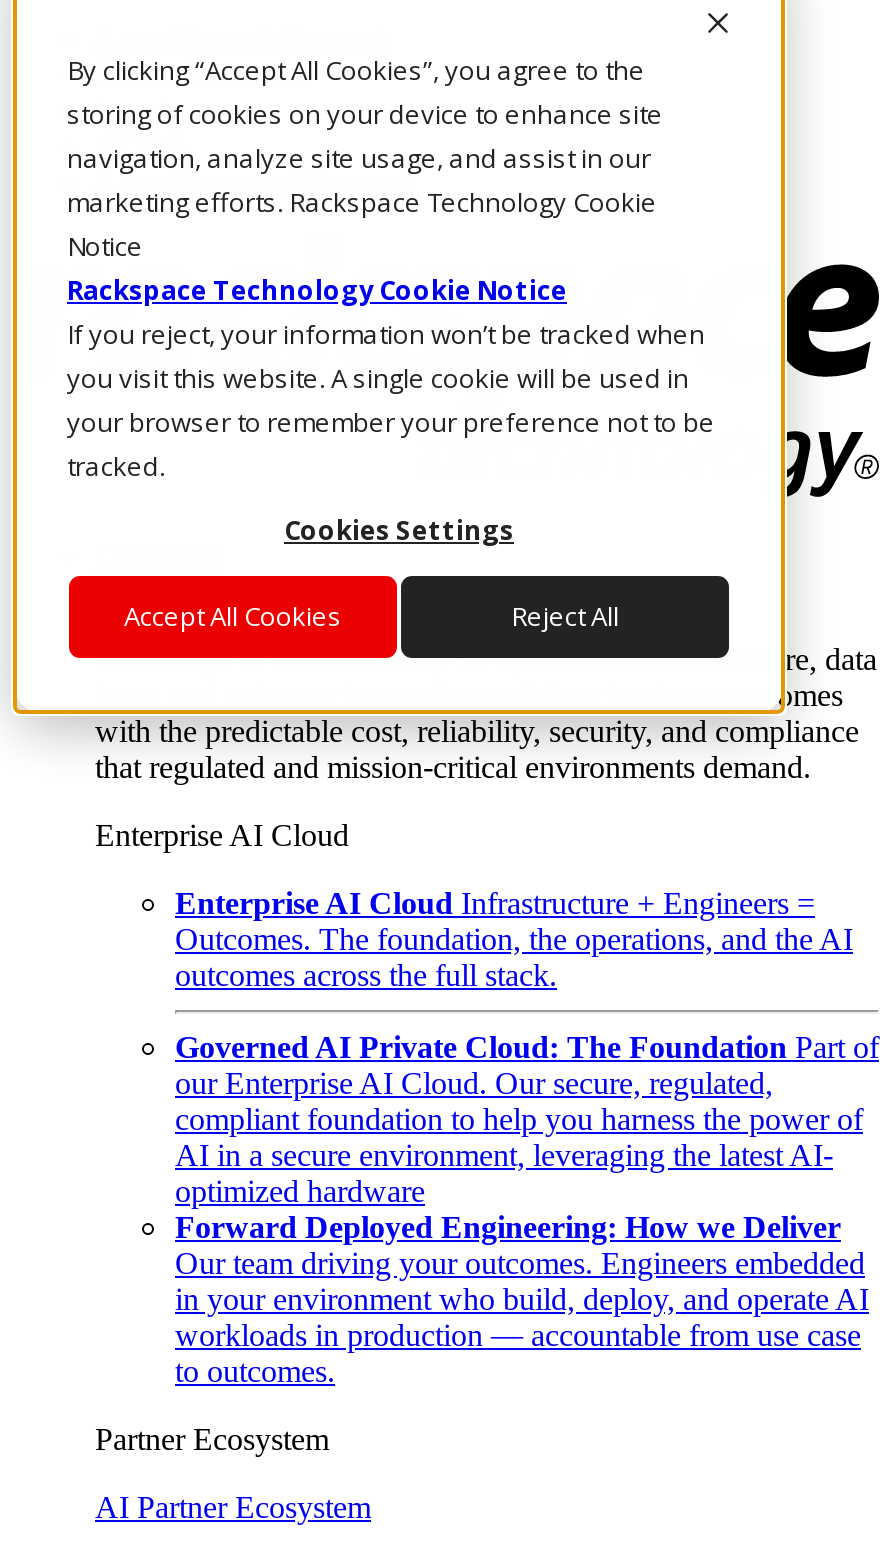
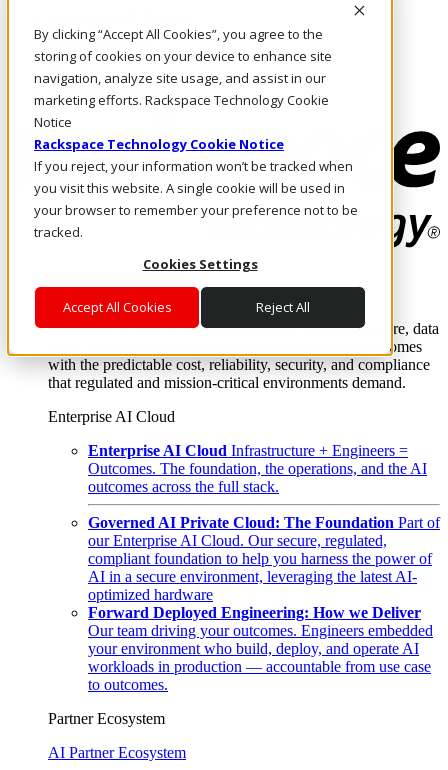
[175,1282,869,1316] in your environment who build, deploy, and operate AI -> [88,640,419,657] your environment who build, deploy, and operate AI

